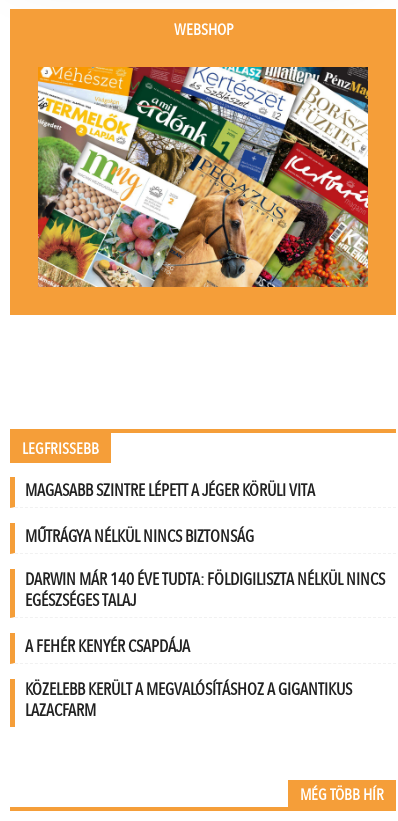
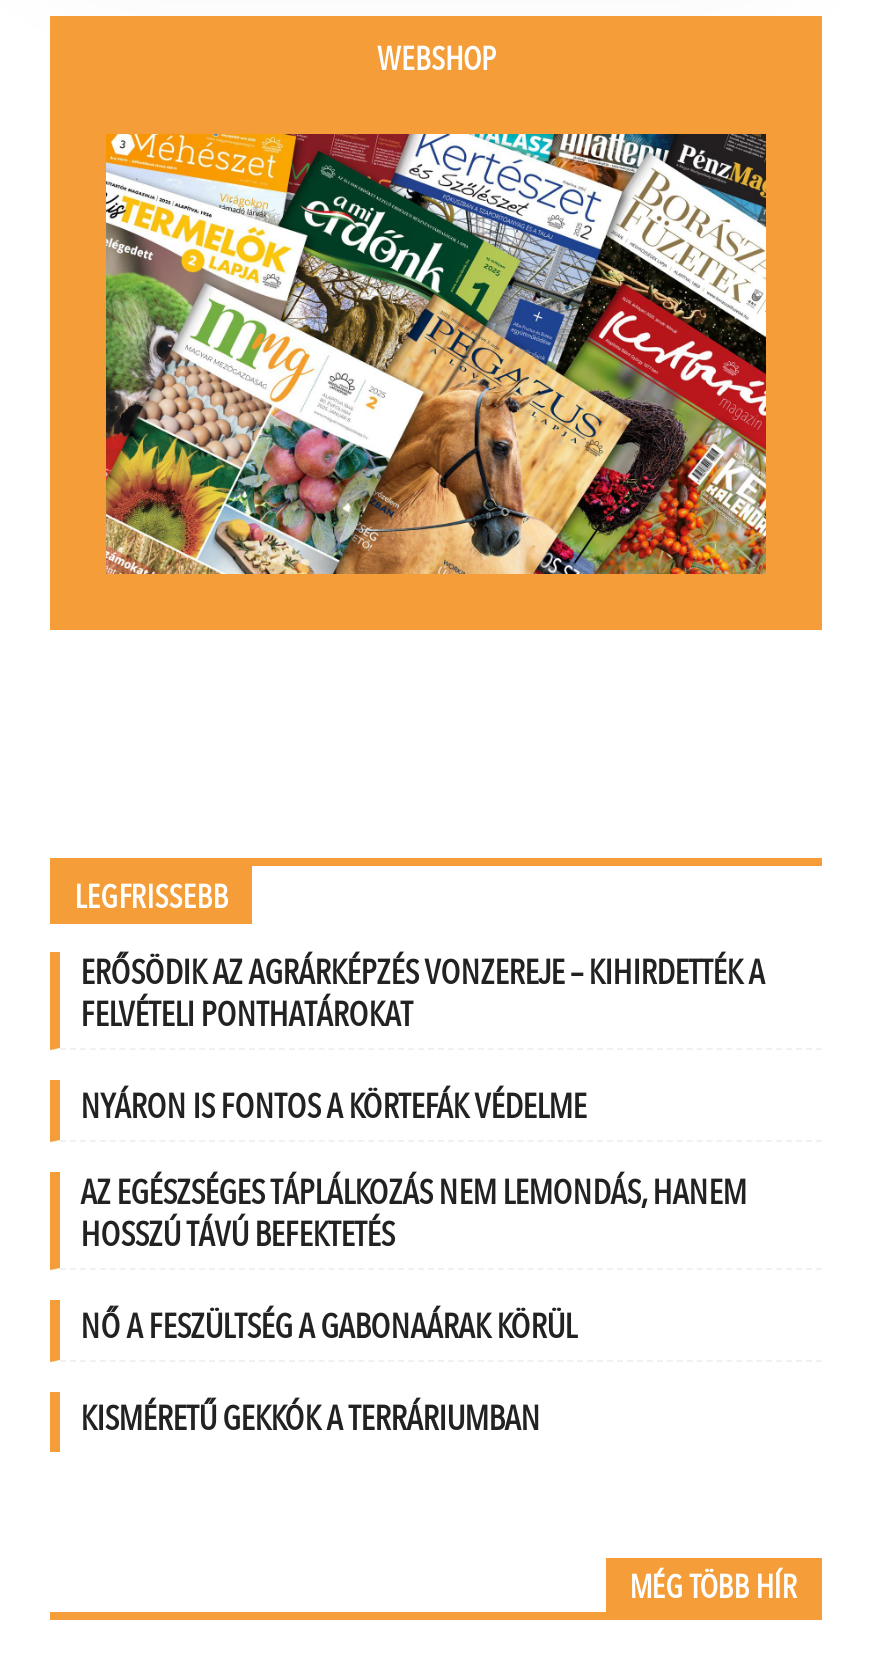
[25,479,315,502] MAGASABB SZINTRE LÉPETT A JÉGER KÖRÜLI VITA -> [80,951,764,1039] ERŐSÖDIK AZ AGRÁRKÉPZÉS VONZEREJE – KIHIRDETTÉK A | FELVÉTELI PONTHATÁROKAT
[25,525,254,548] MŰTRÁGYA NÉLKÜL NINCS BIZTONSÁG -> [80,1085,586,1131] NYÁRON IS FONTOS A KÖRTEFÁK VÉDELME
[25,568,385,612] DARWIN MÁR 140 ÉVE TUDTA: FÖLDIGILISZTA NÉLKÜL NINCS | EGÉSZSÉGES TALAJ -> [80,1171,746,1259] AZ EGÉSZSÉGES TÁPLÁLKOZÁS NEM LEMONDÁS, HANEM | HOSSZÚ TÁVÚ BEFEKTETÉS
[25,635,190,658] A FEHÉR KENYÉR CSAPDÁJA -> [80,1305,576,1351] NŐ A FESZÜLTSÉG A GABONAÁRAK KÖRÜL
[25,678,352,722] KÖZELEBB KERÜLT A MEGVALÓSÍTÁSHOZ A GIGANTIKUS | LAZACFARM -> [80,1397,540,1443] KISMÉRETŰ GEKKÓK A TERRÁRIUMBAN

